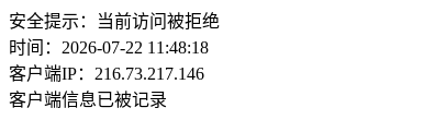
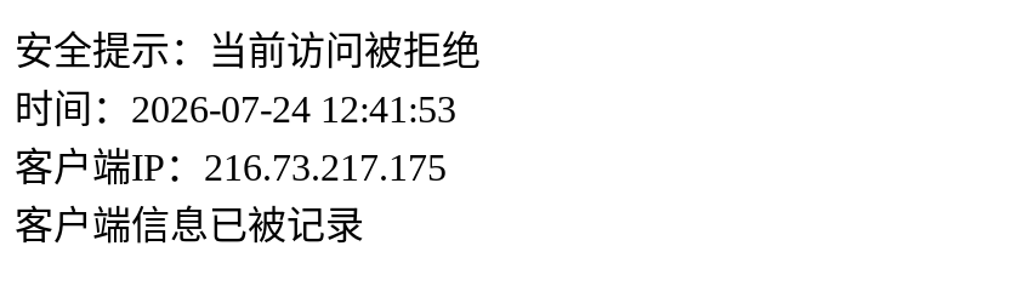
[9,38,209,57] 时间：2026-07-22 11:48:18 -> [15,88,456,130] 时间：2026-07-24 12:41:53
[9,64,204,83] 客户端IP：216.73.217.146 -> [15,147,447,188] 客户端IP：216.73.217.175

